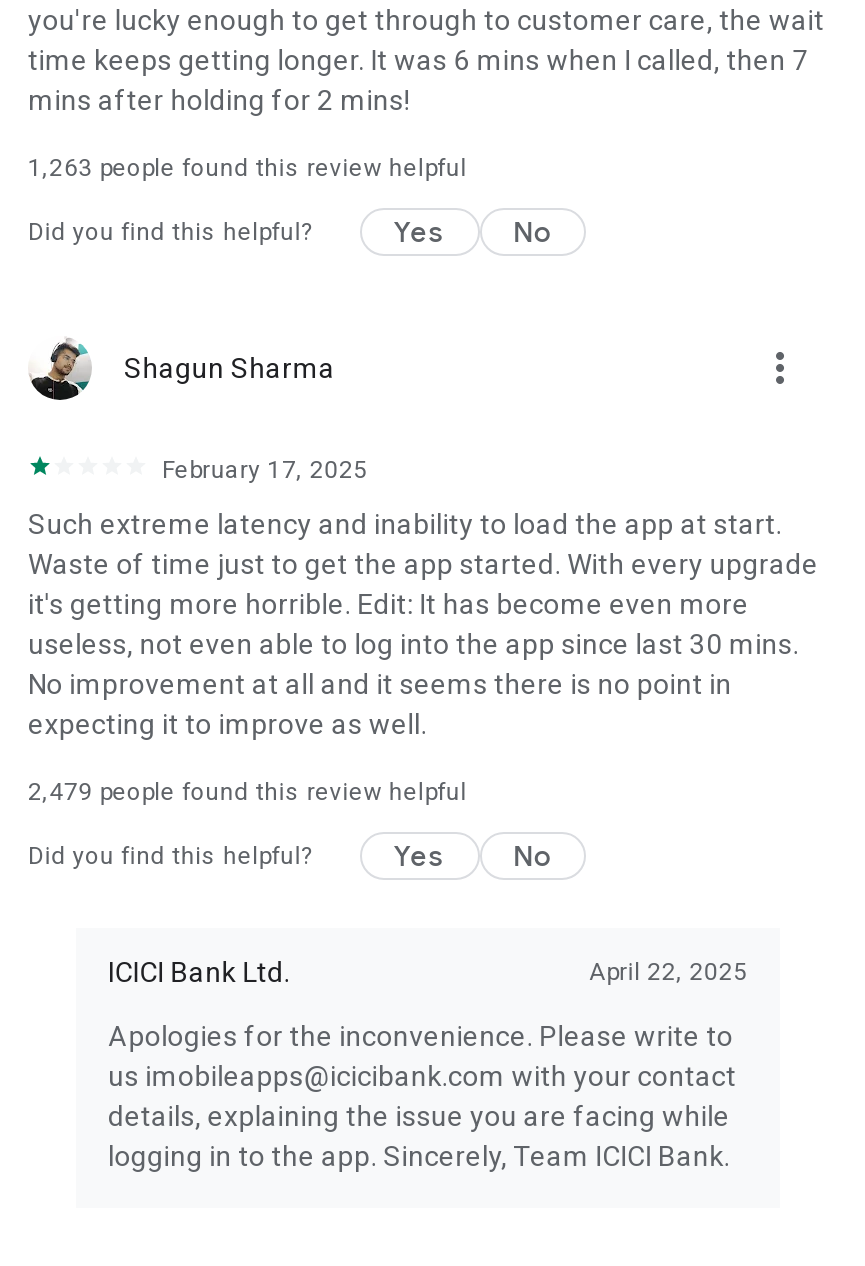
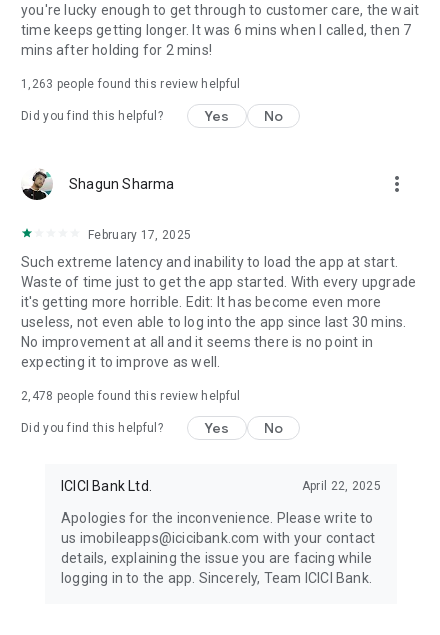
[28,778,467,806] 2,479 people found this review helpful -> [21,389,240,403] 2,478 people found this review helpful

